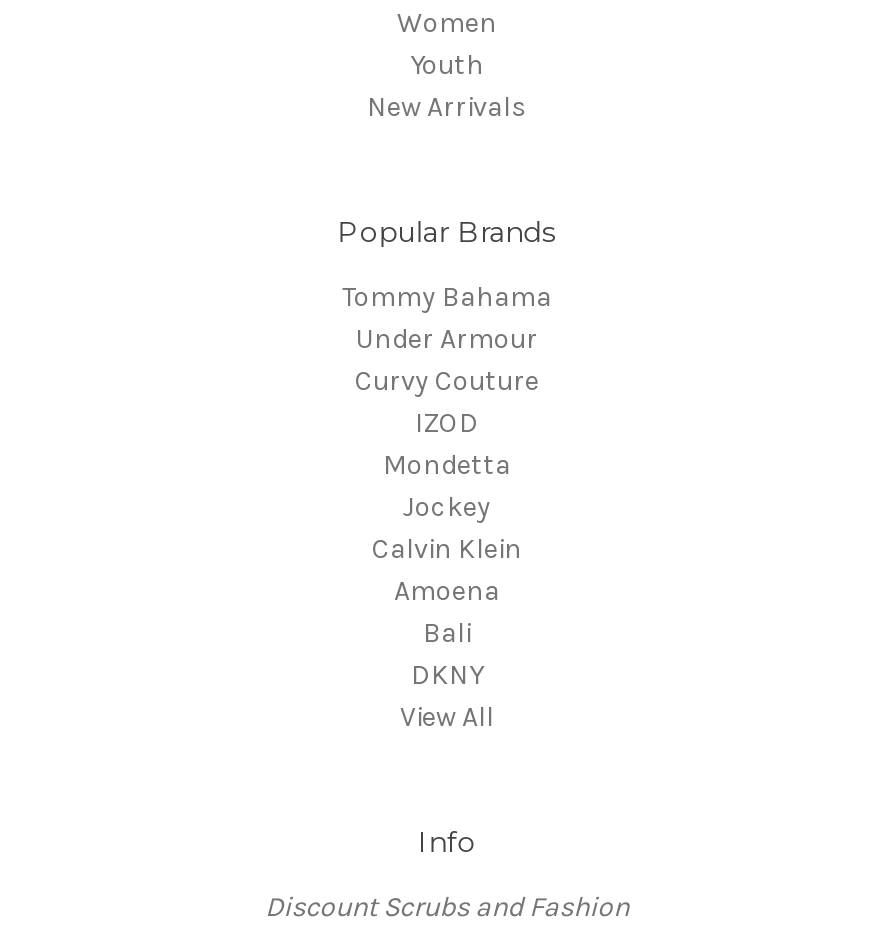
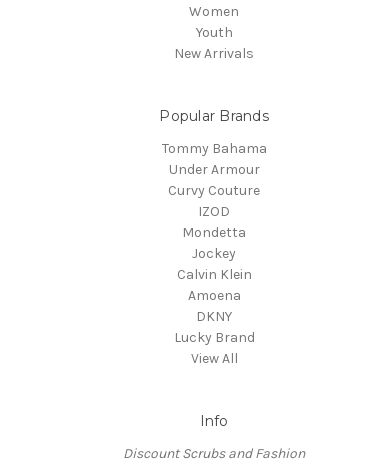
[423,616,471,650] Bali -> none
moved [411,658,483,692] -> [196,308,232,325]: DKNY
none -> [173,329,254,346] Lucky Brand

